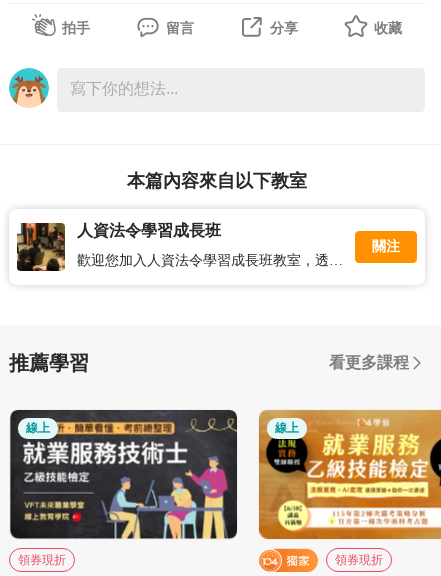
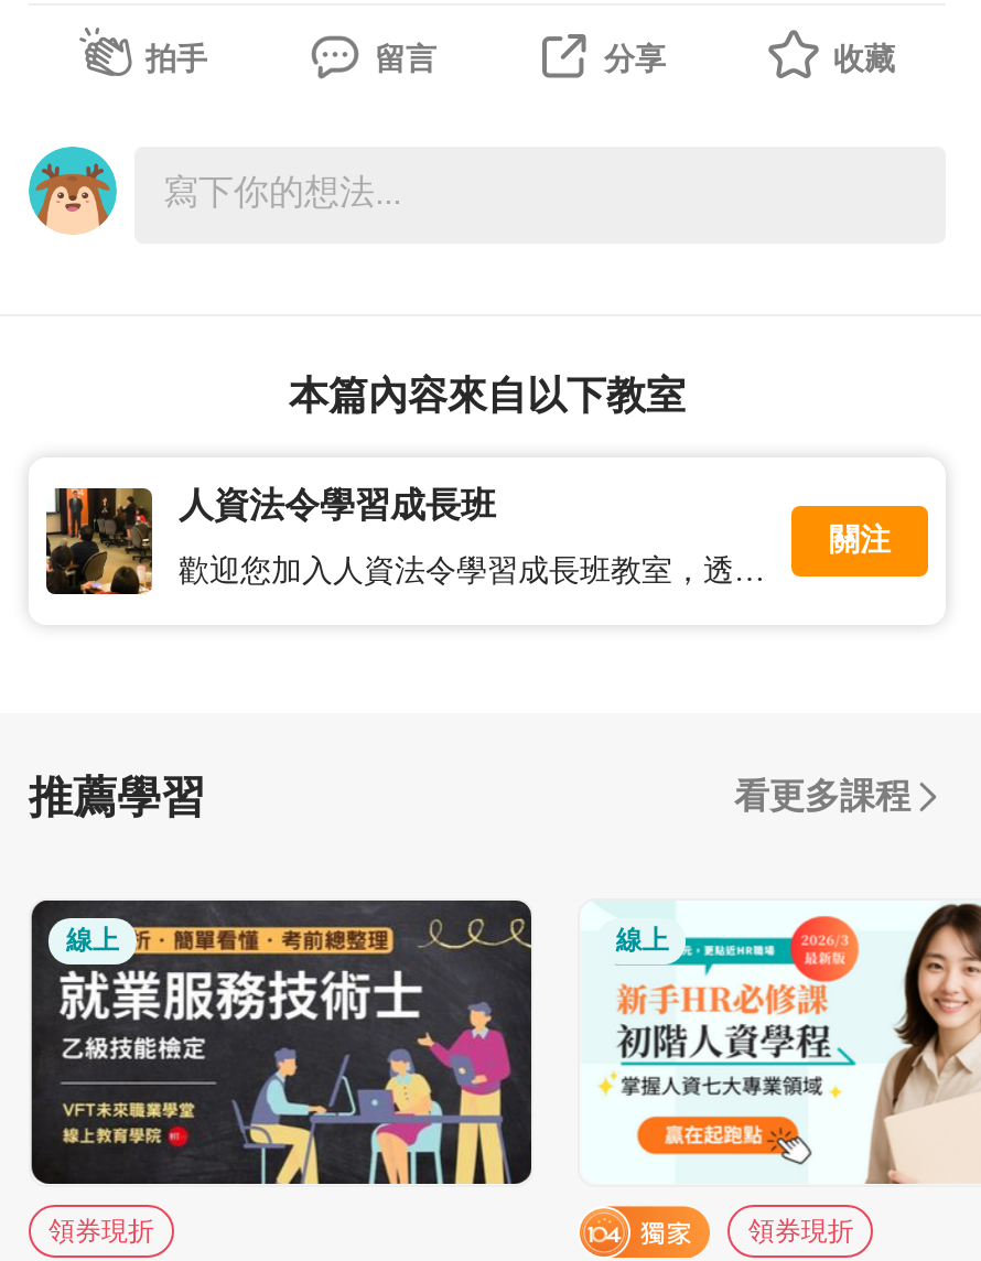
[258,409,438,540] [image] -> [580,901,974,1185] [image]

